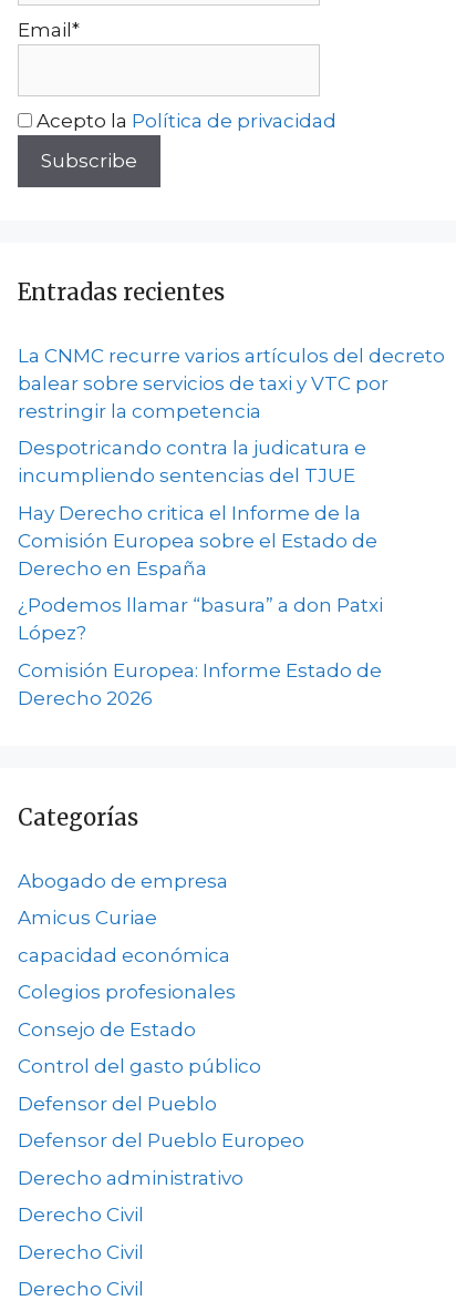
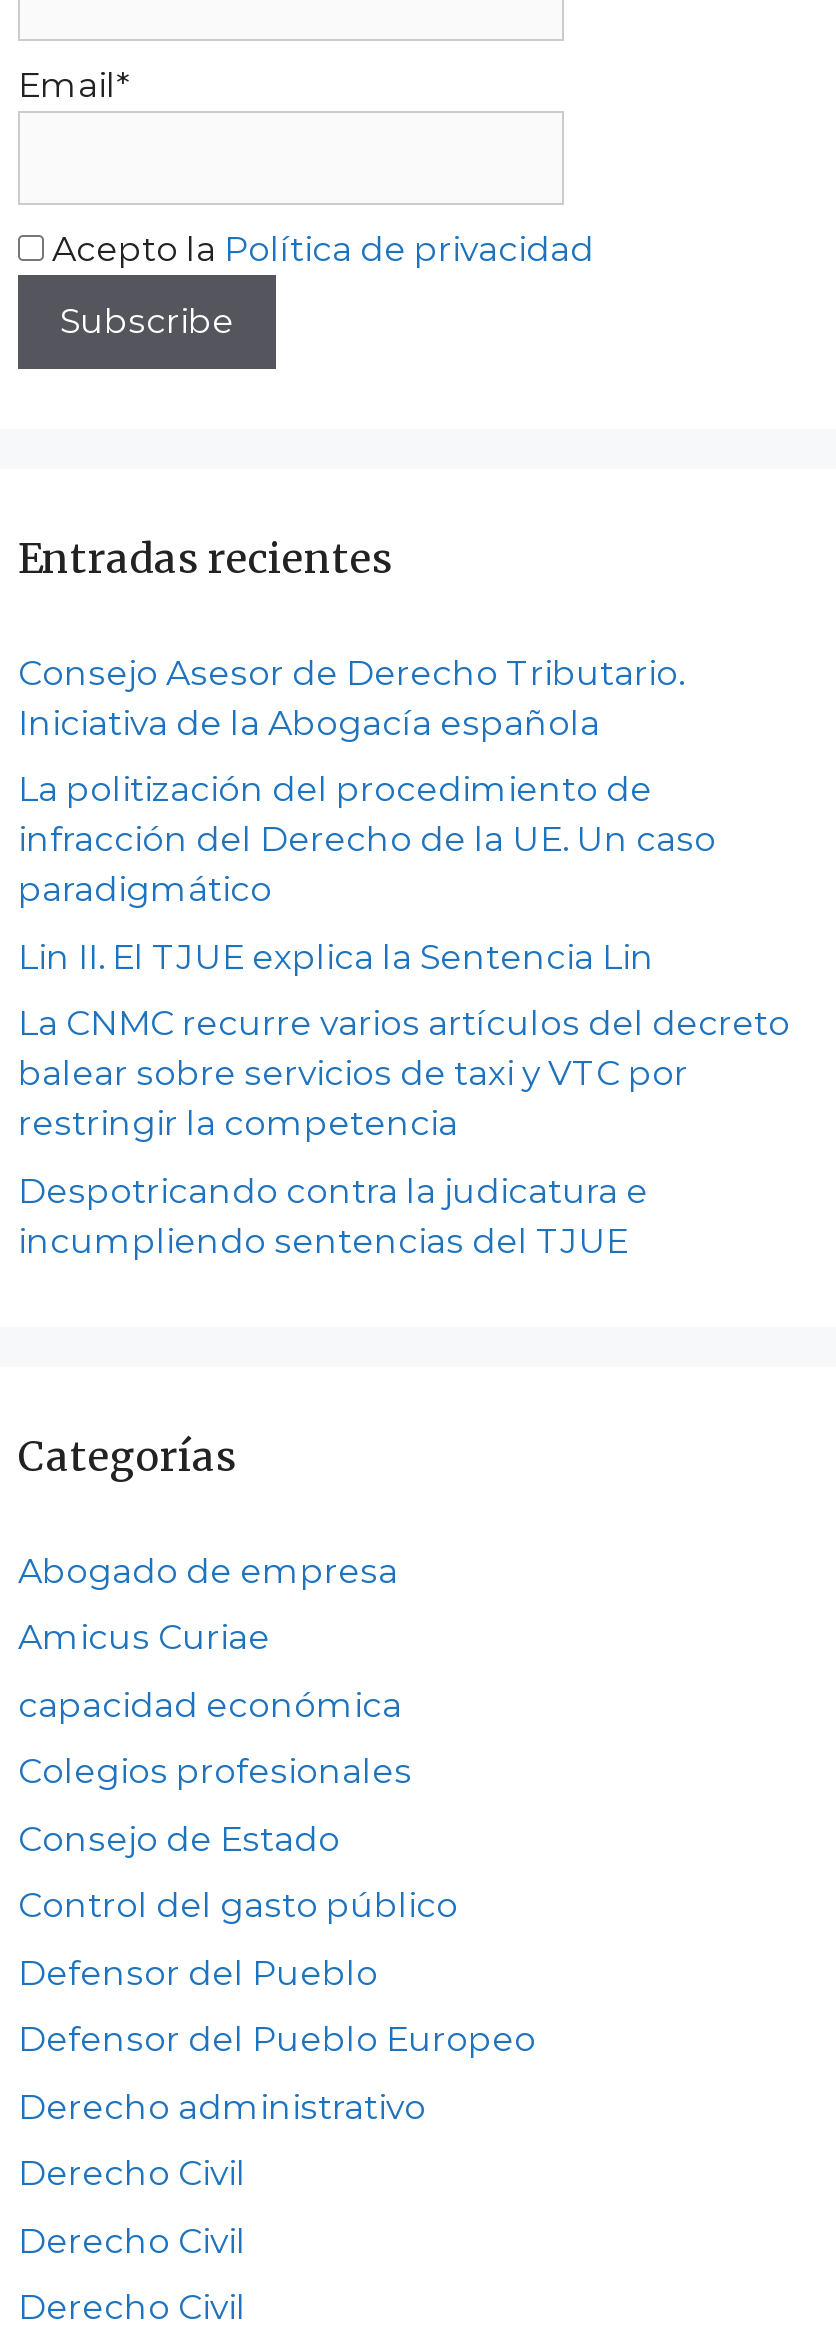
none -> [18,653,716,977] Consejo Asesor de Derecho Tributario. | Iniciativa de la Abogacía española | La politización del procedimiento de | infracción del Derecho de la UE. Un caso | paradigmático | Lin II. El TJUE explica la Sentencia Lin
moved [18,345,445,487] -> [18,1004,790,1261]: La CNMC recurre varios artículos del decreto | balear sobre servicios de taxi y VTC por | restringir la competencia | Despotricando contra la judicatura e | incumpliendo sentencias del TJUE
[18,502,383,709] Hay Derecho critica el Informe de la | Comisión Europea sobre el Estado de | Derecho en España | ¿Podemos llamar “basura” a don Patxi | López? | Comisión Europea: Informe Estado de | Derecho 2026 -> none

